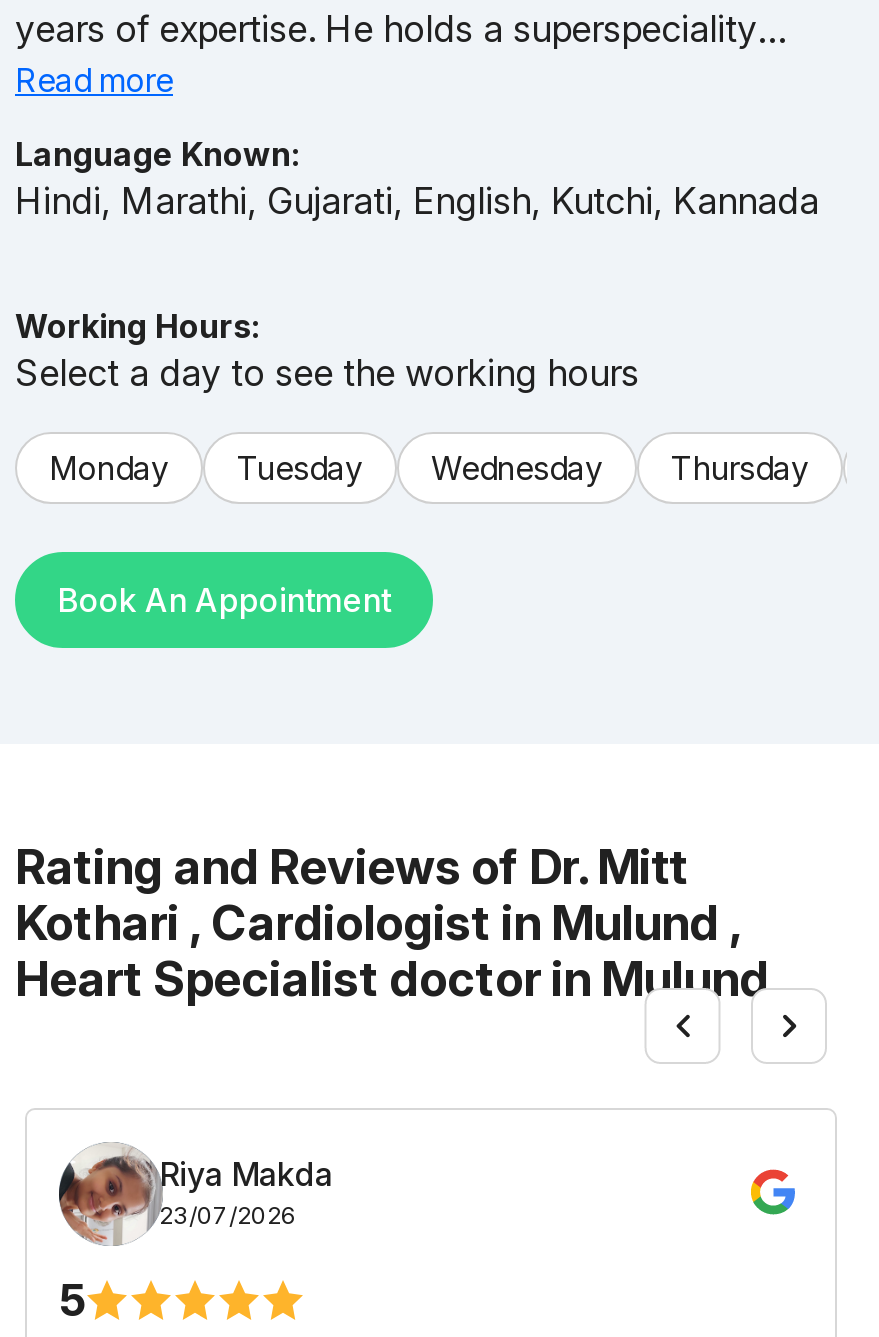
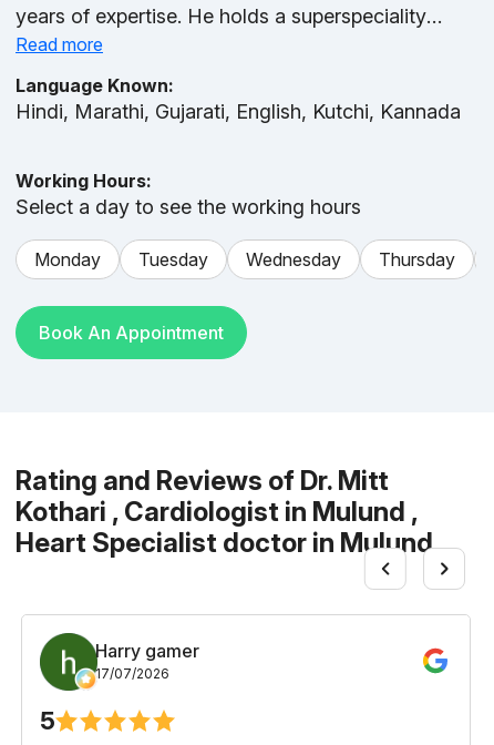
[59,1142,333,1246] [image] | Riya Makda | 23/07/2026 -> [40,632,199,692] [image] | Harry gamer | 17/07/2026

